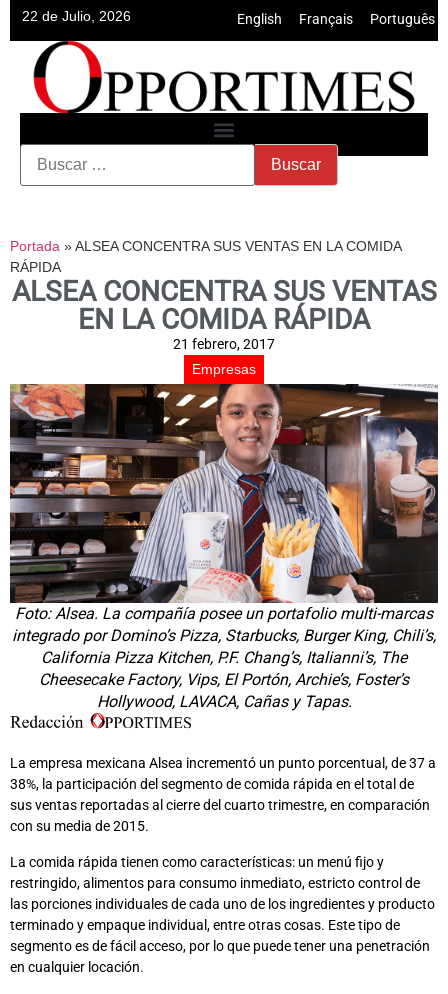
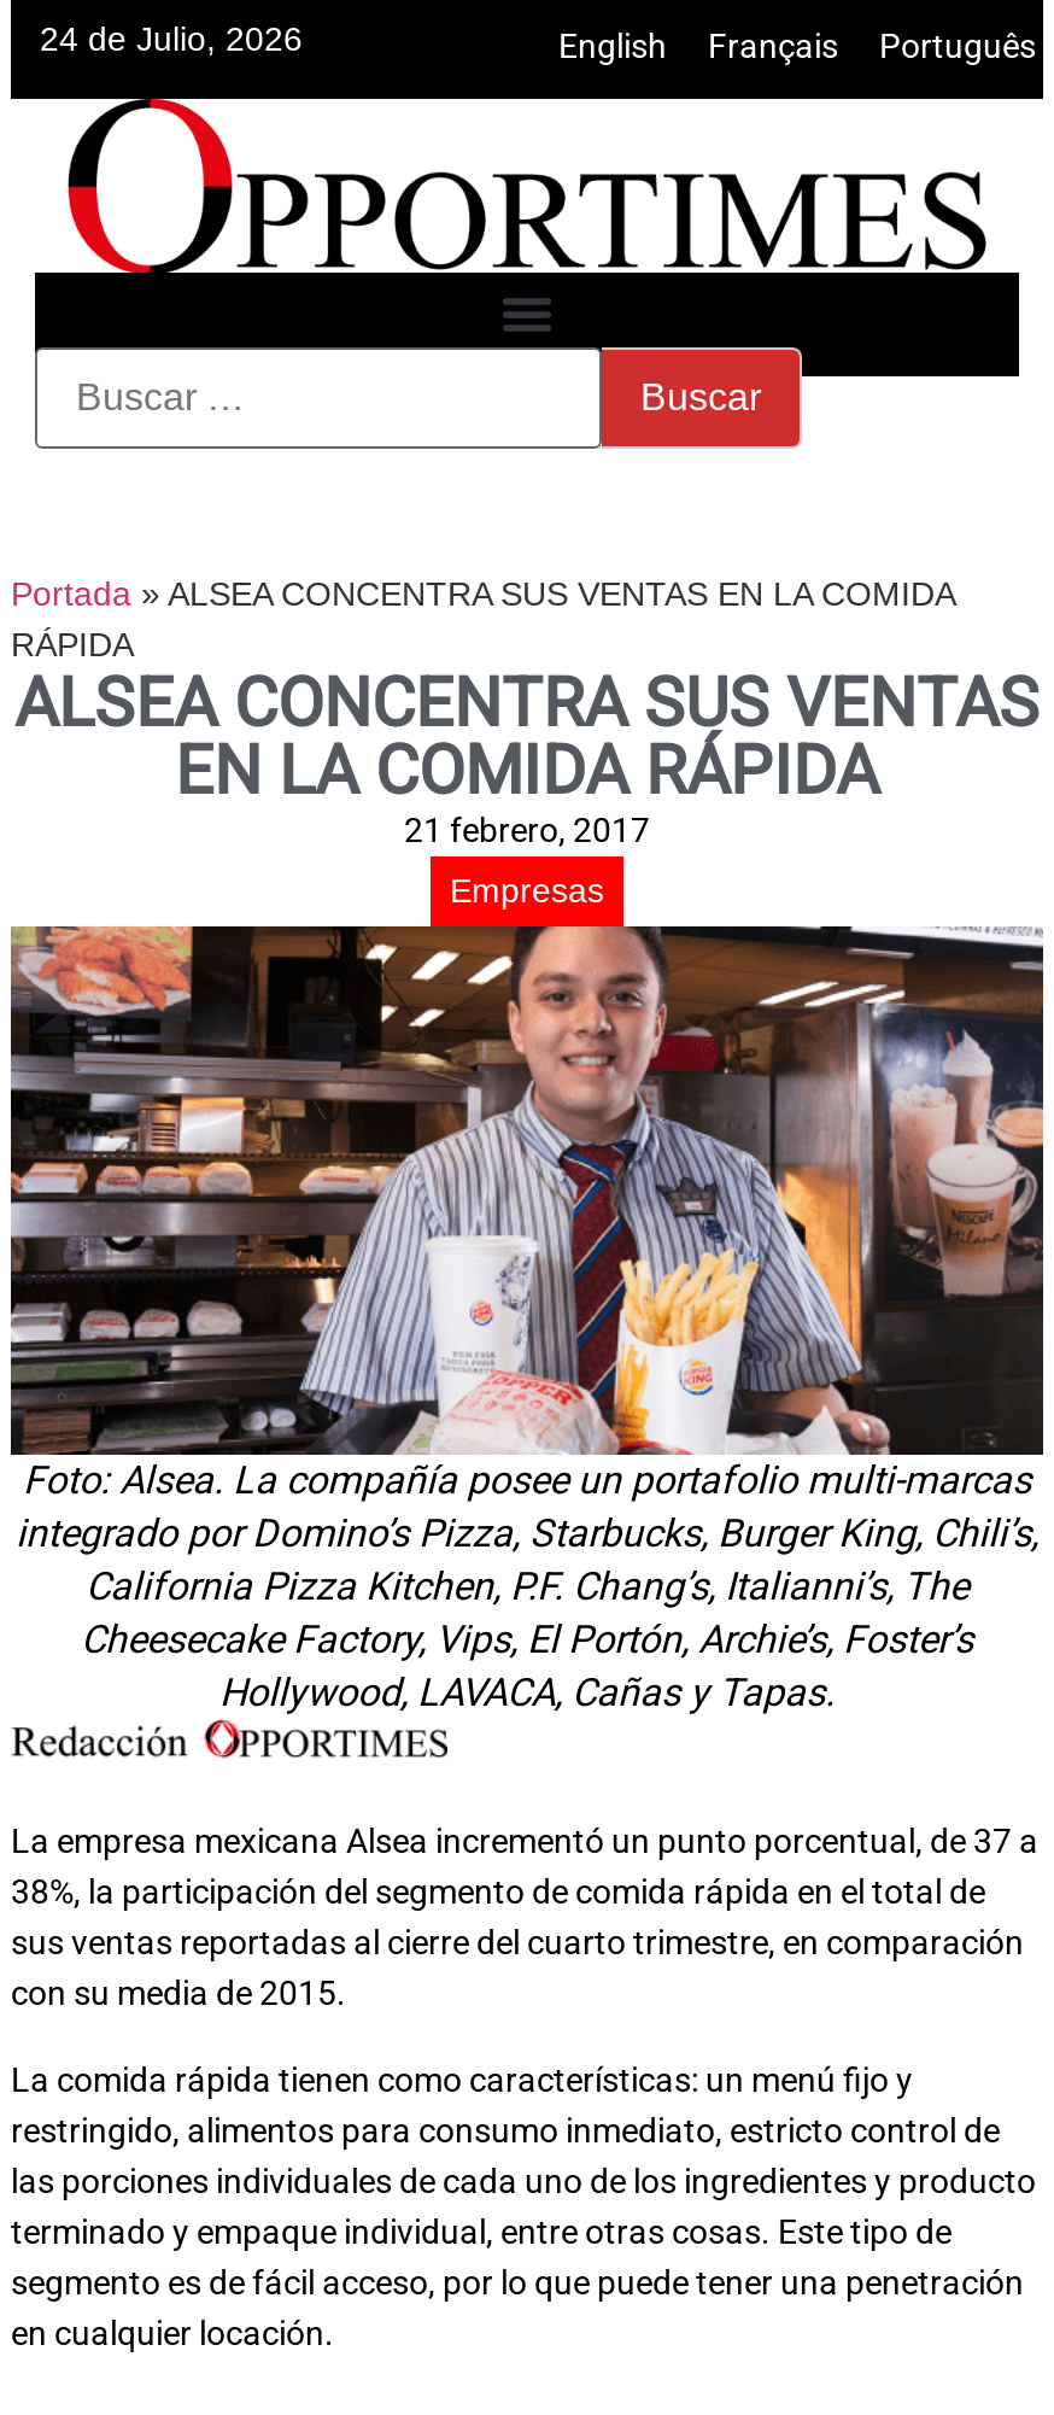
[22,8,131,24] 22 de Julio, 2026 -> [40,19,303,58] 24 de Julio, 2026

